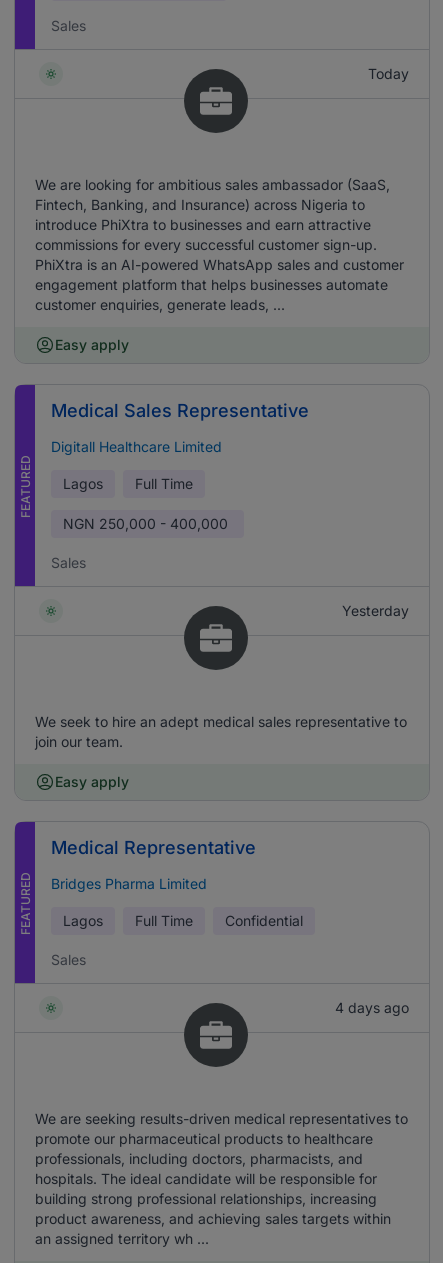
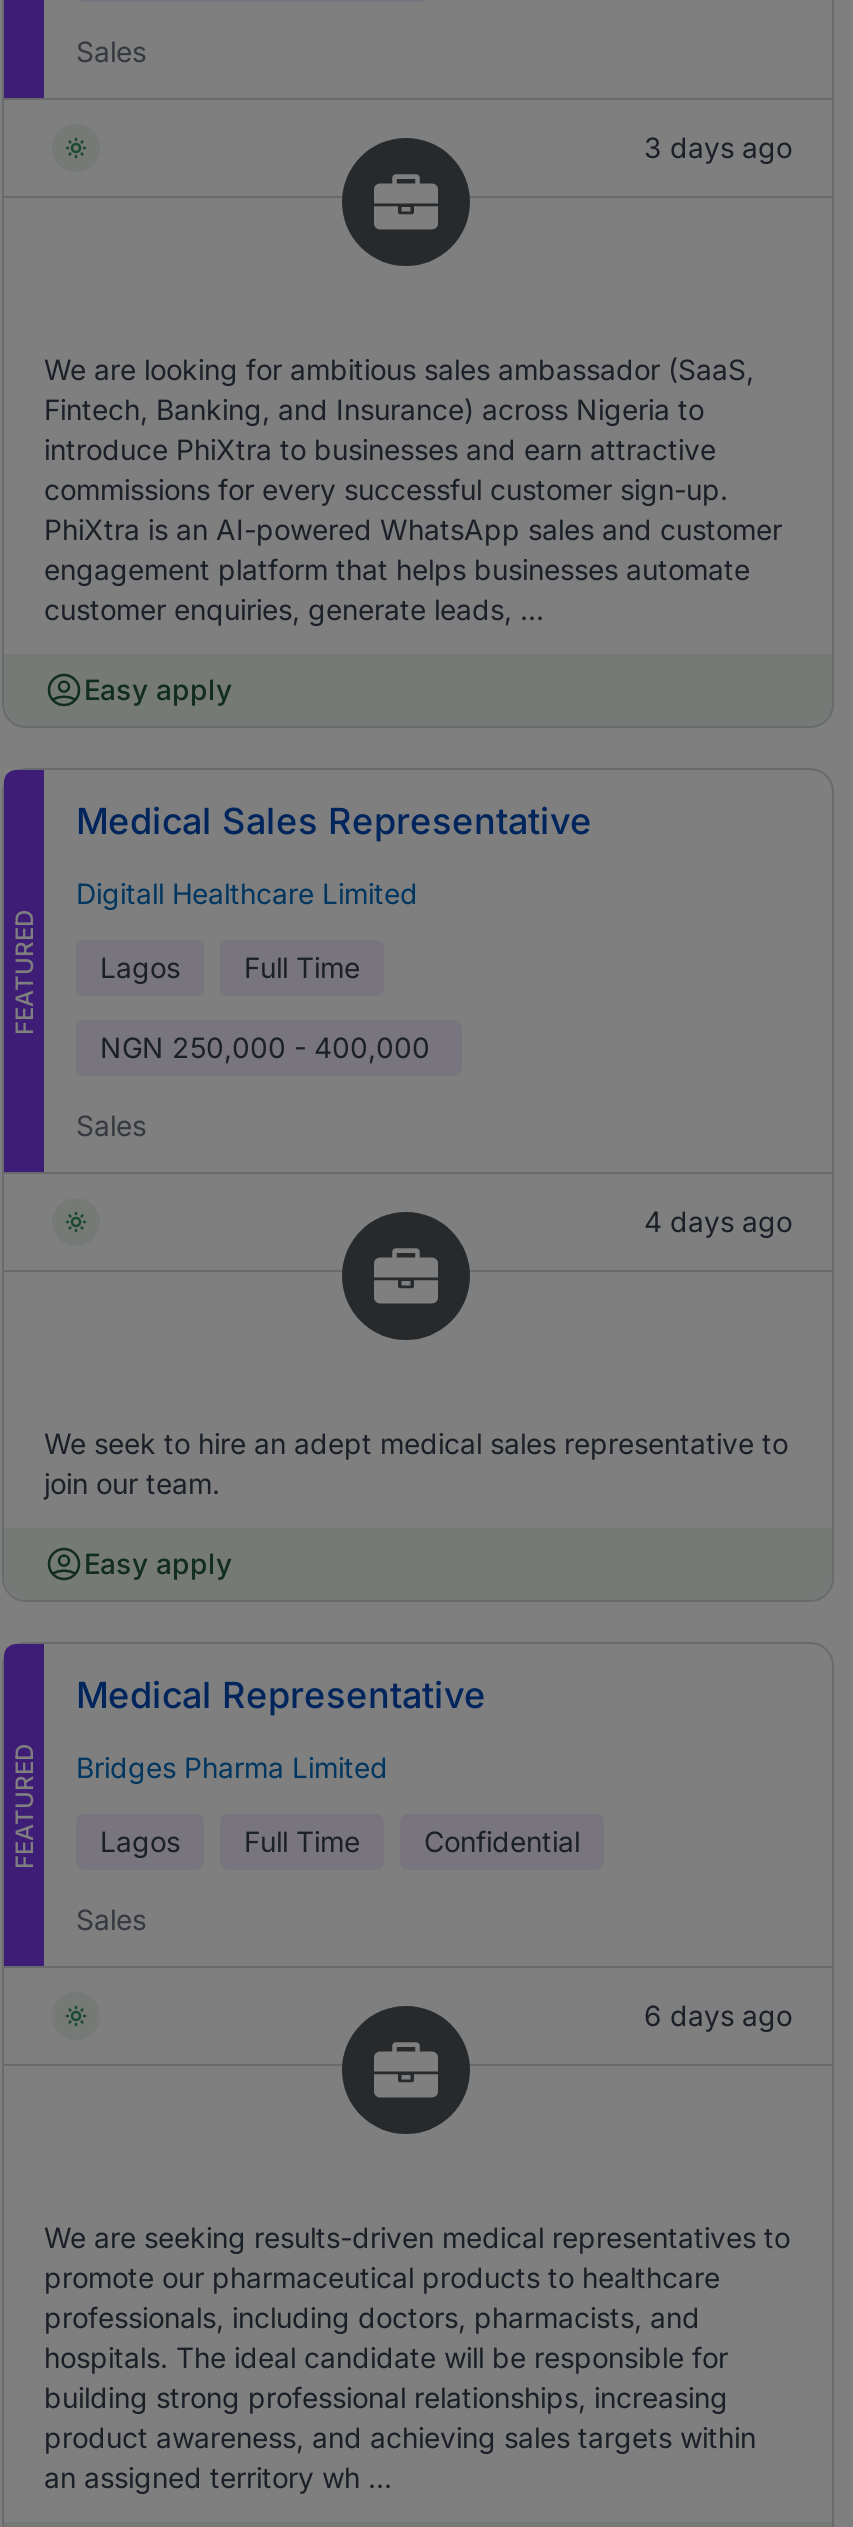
[368,65,409,82] Today -> [644,130,792,164] 3 days ago
[342,602,409,619] Yesterday -> [644,1204,792,1238] 4 days ago
[335,999,409,1016] 4 days ago -> [644,1998,792,2032] 6 days ago

